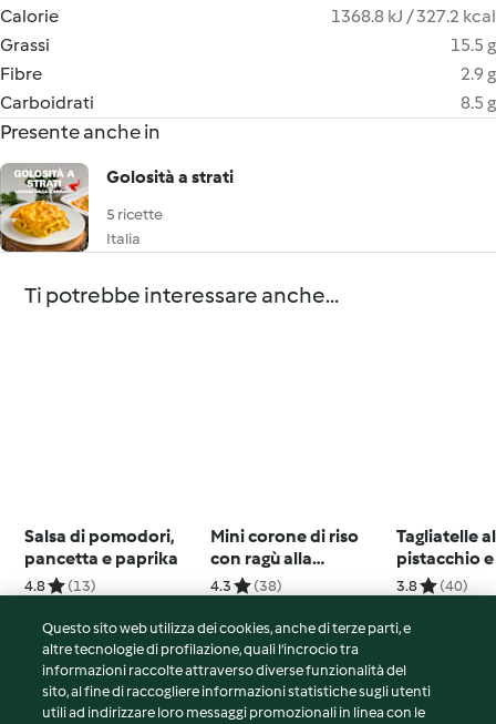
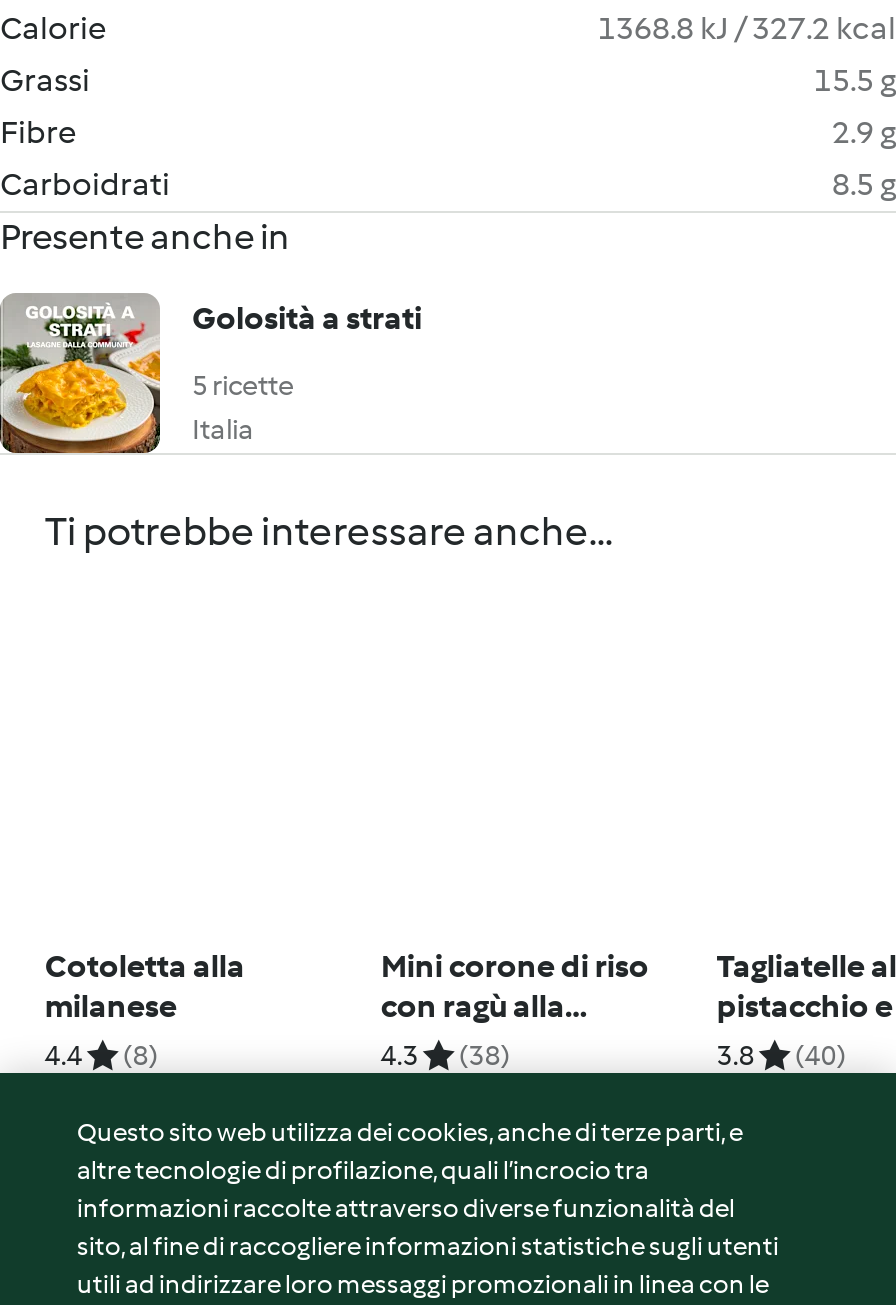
[25,525,179,595] Salsa di pomodori, | pancetta e paprika | 4.8 | (13) -> [45,947,245,1073] Cotoletta alla | milanese | 4.4 | (8)

